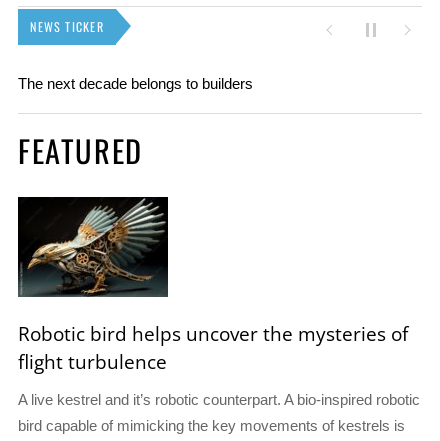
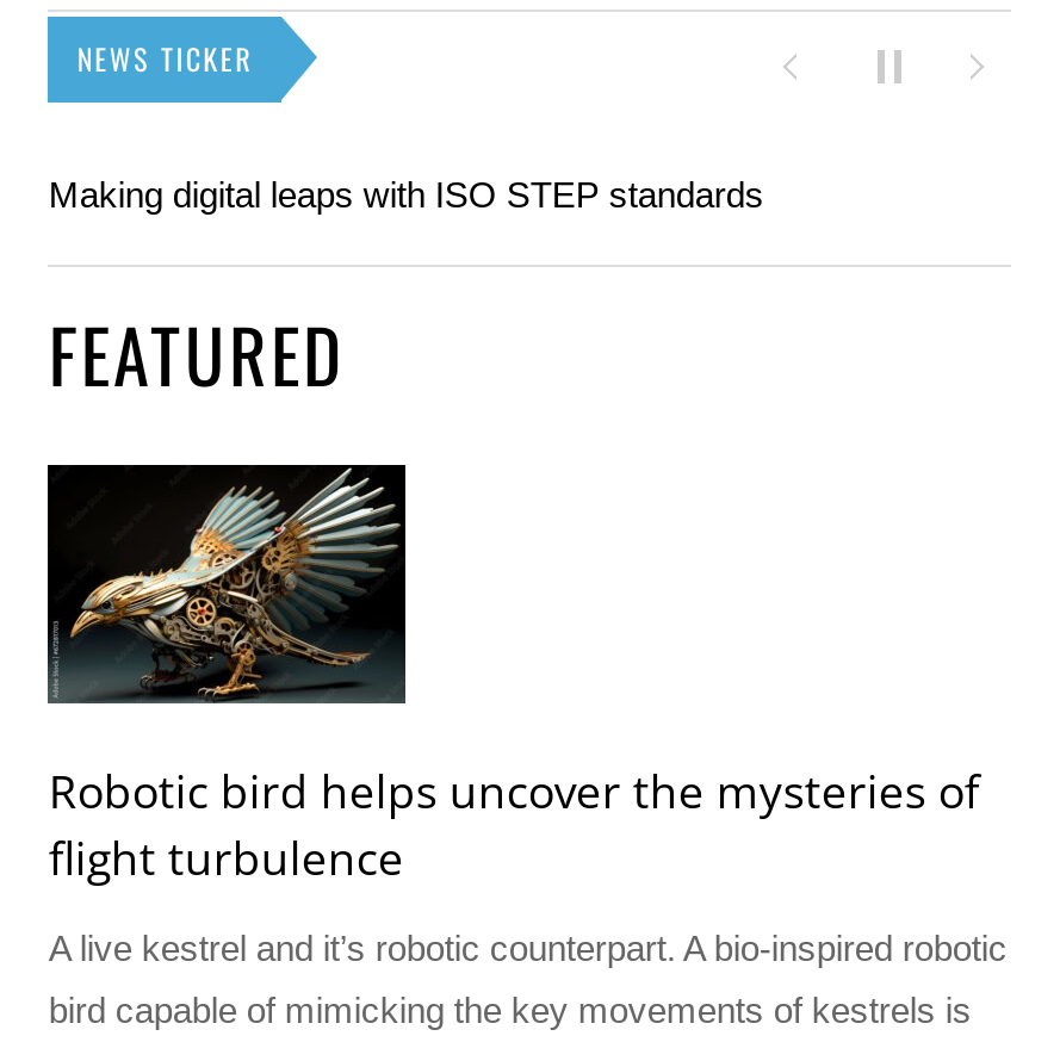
[18,75,253,92] The next decade belongs to builders -> [49,174,764,214] Making digital leaps with ISO STEP standards

